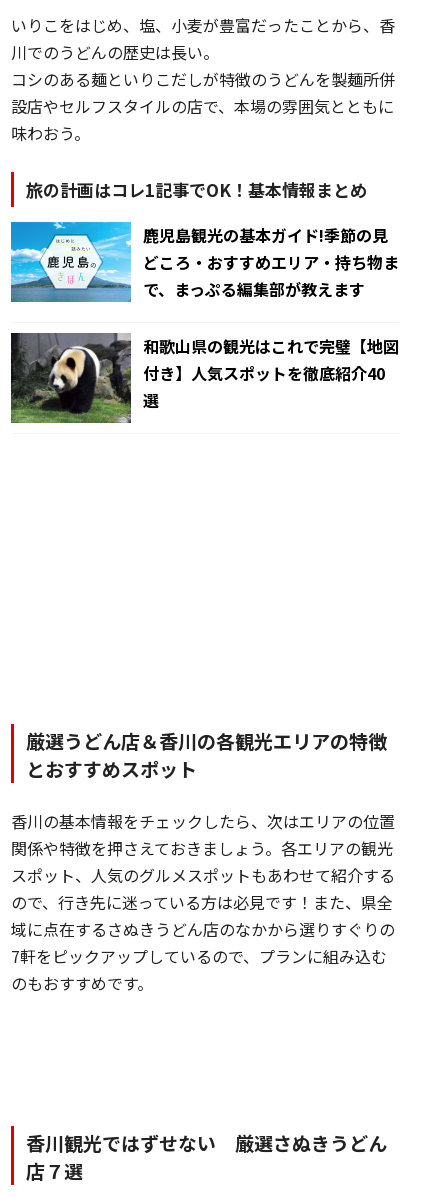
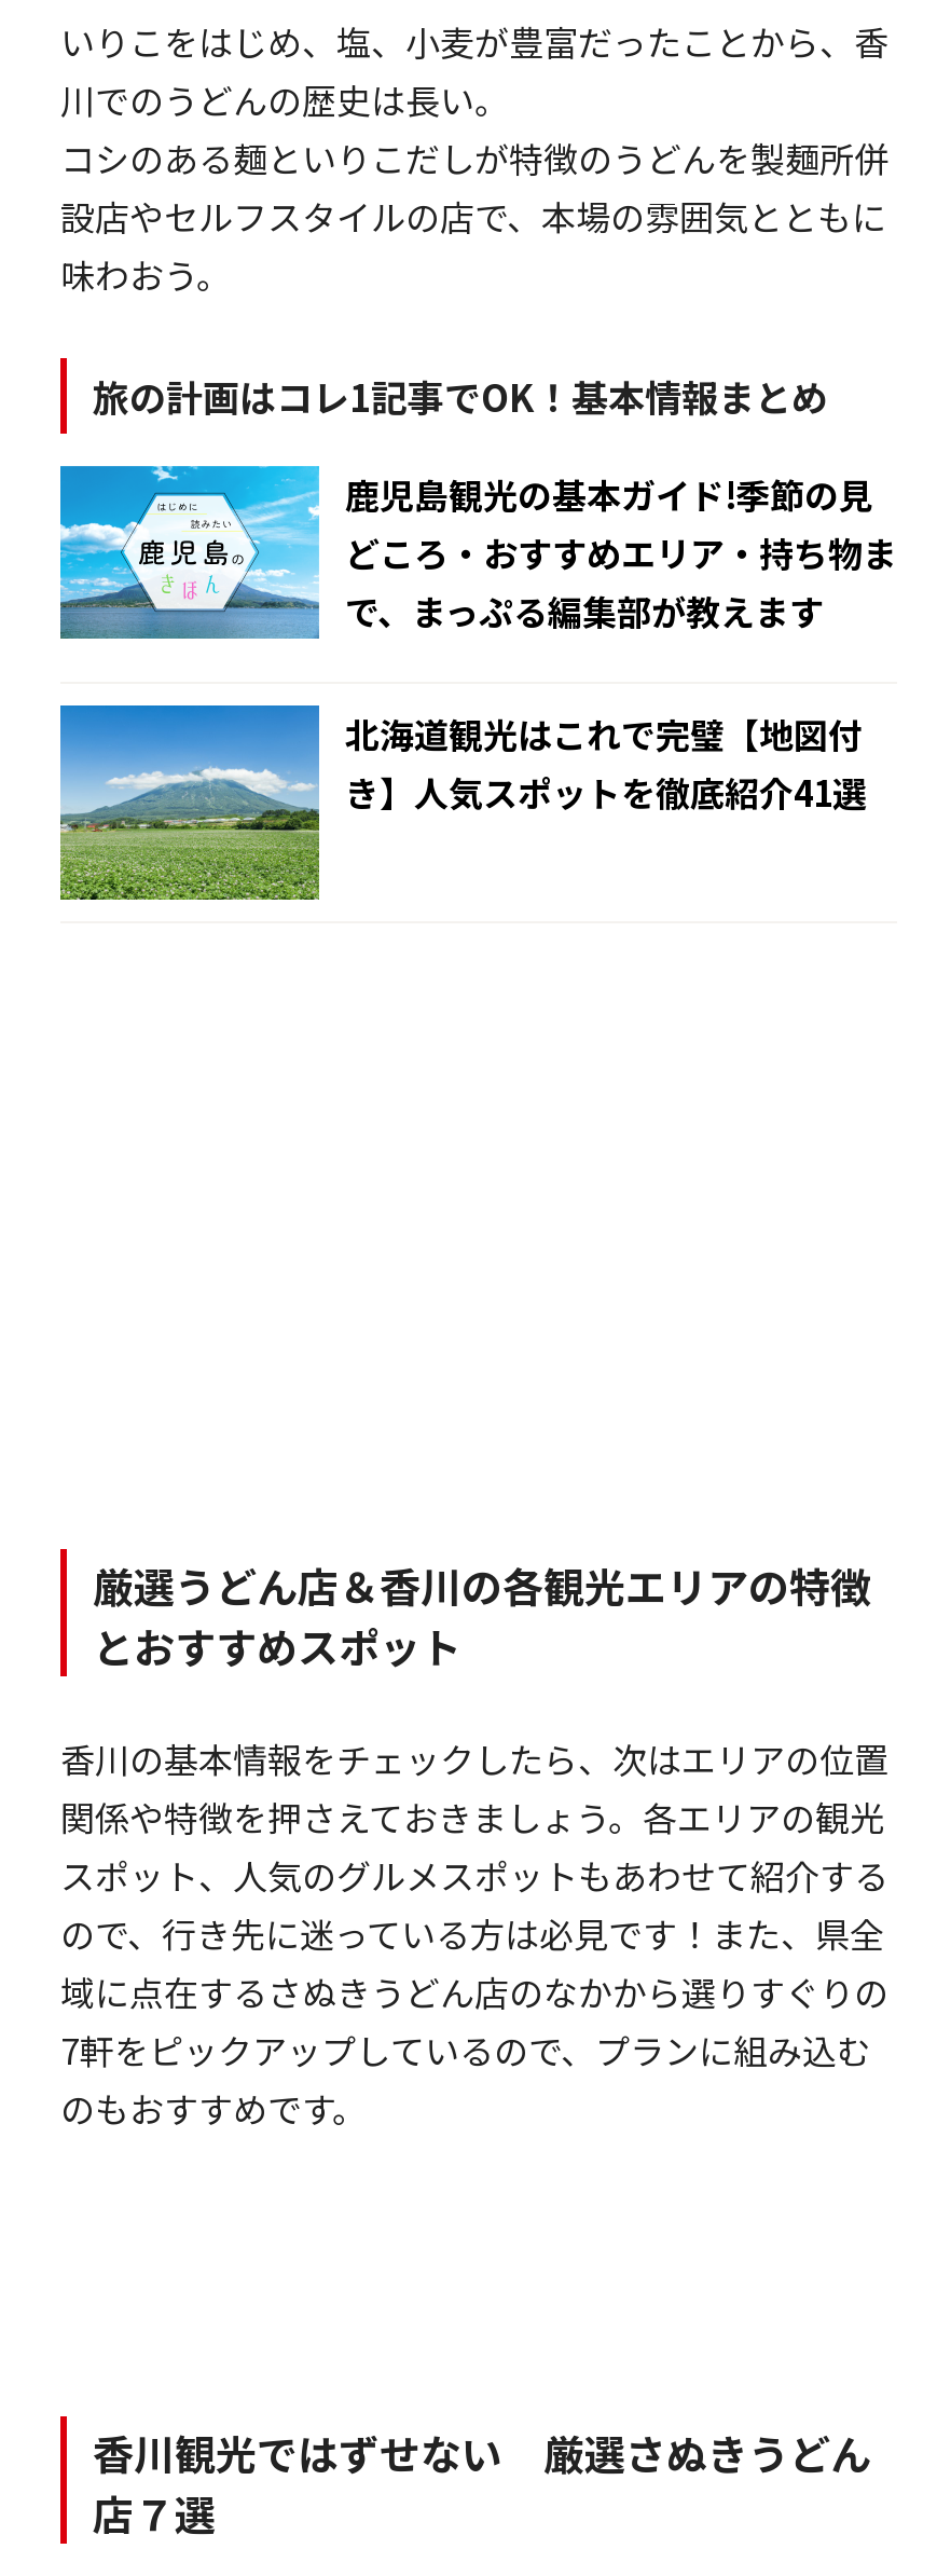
[10,332,399,423] [image] | 和歌山県の観光はこれで完璧【地図 | 付き】人気スポットを徹底紹介40 | 選 -> [58,703,867,902] [image] | 北海道観光はこれで完璧【地図付 | き】人気スポットを徹底紹介41選

